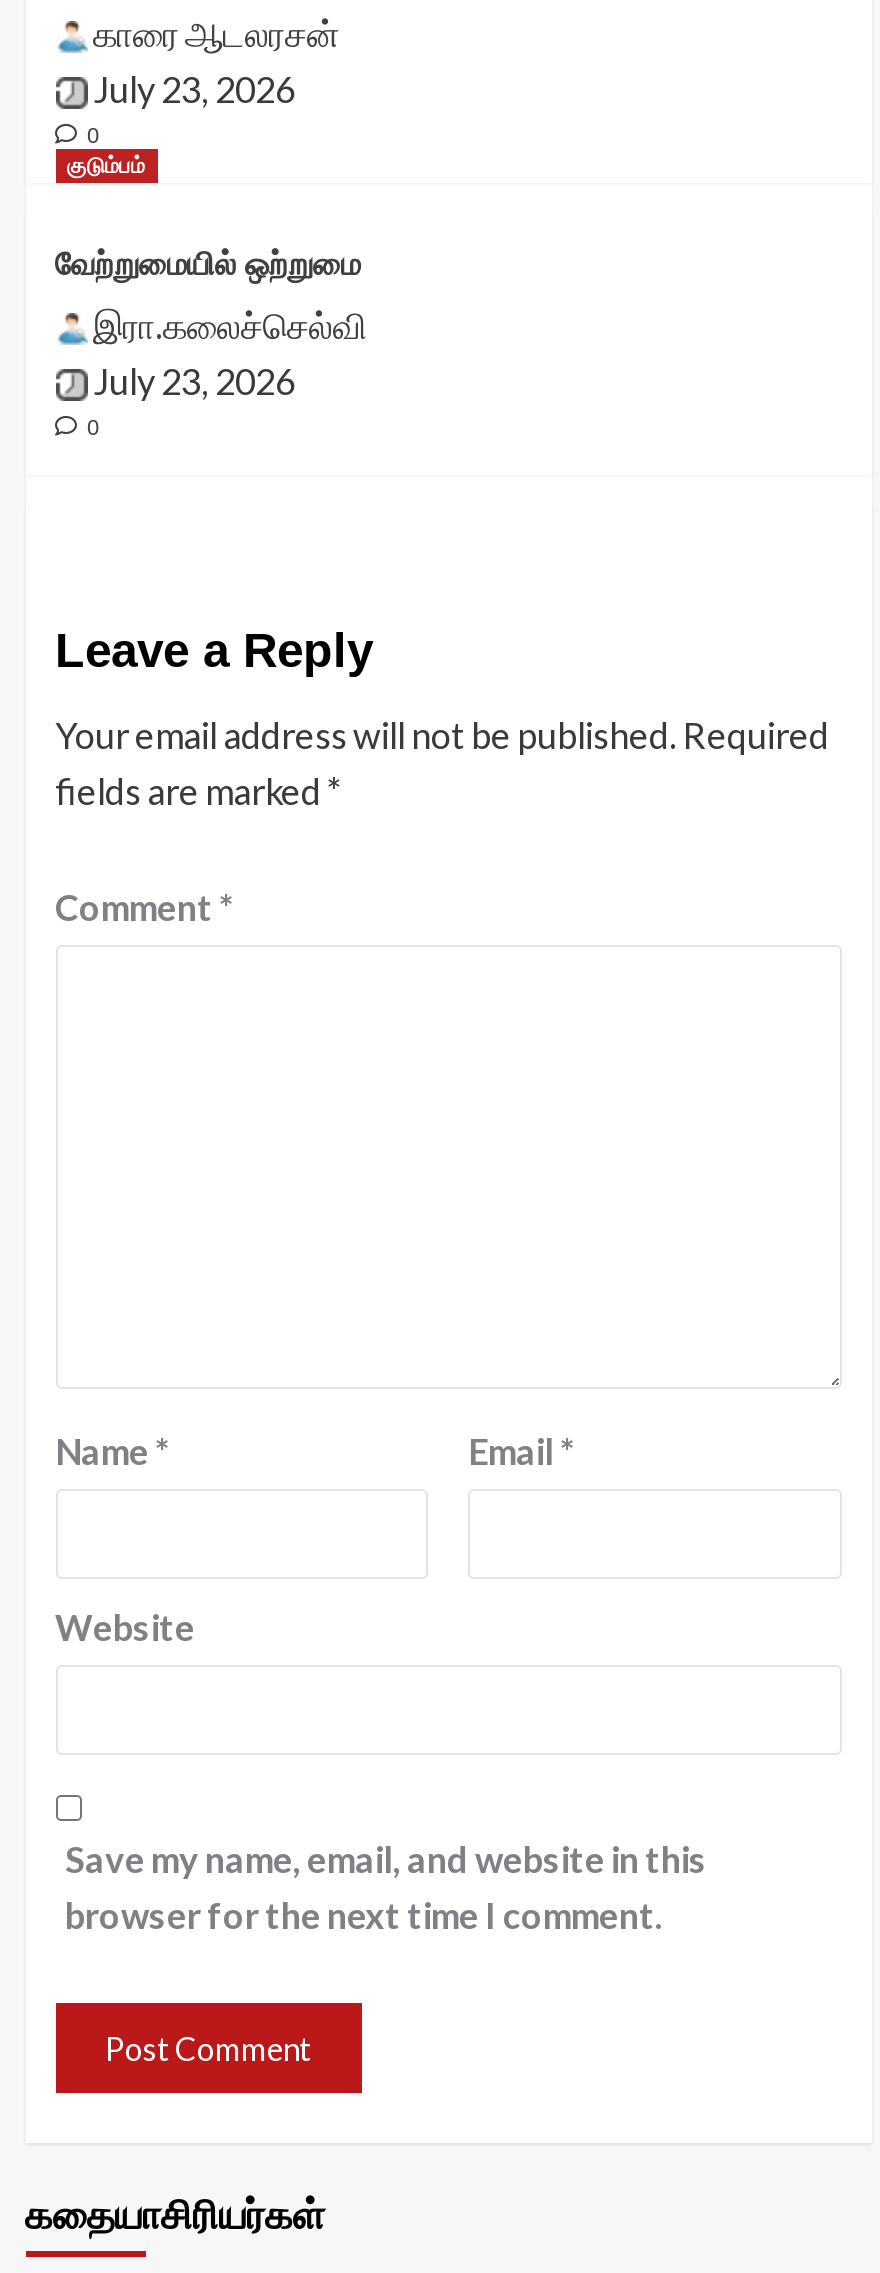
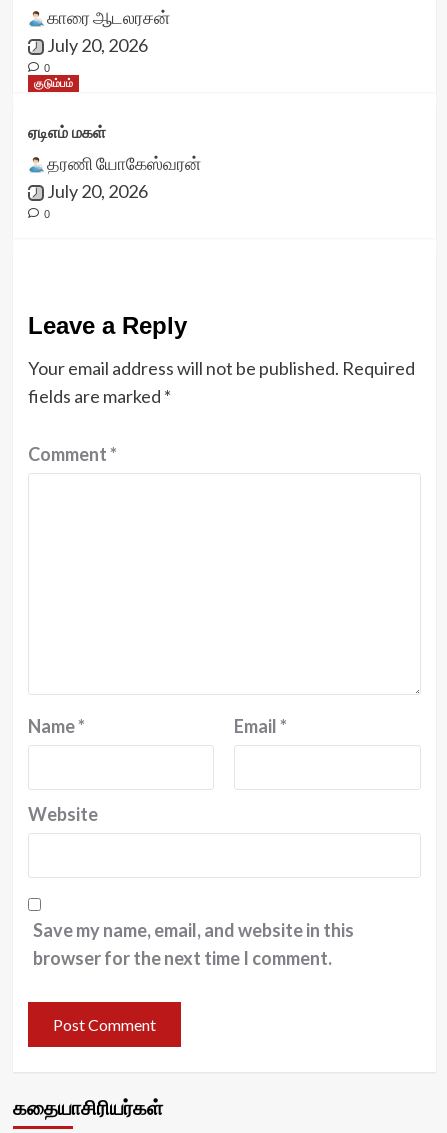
[87,67,295,111] July 23, 2026 -> [43,34,147,56] July 20, 2026
[55,247,361,281] வேற்றுமையில் ஒற்றுமை -> [27,124,105,141] ஏடிஎம் மகள்
[87,303,367,403] இரா.கலைச்செல்வி | July 23, 2026 -> [43,152,200,202] தரணி யோகேஸ்வரன் | July 20, 2026

